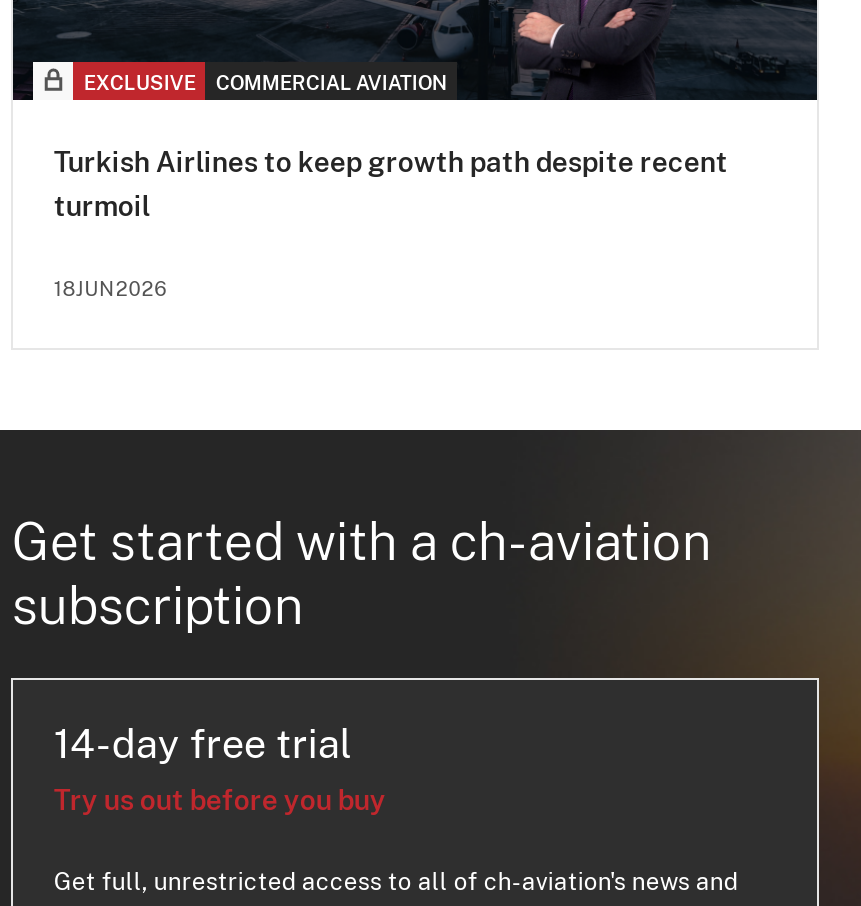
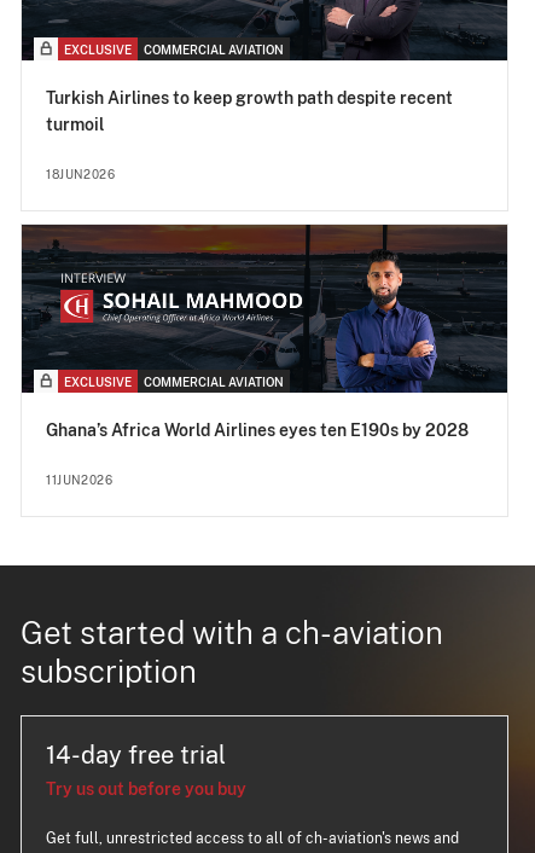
none -> [21,224,508,487] [image] | EXCLUSIVE | COMMERCIAL AVIATION | Ghana’s Africa World Airlines eyes ten E190s by 2028 | 11JUN2026

